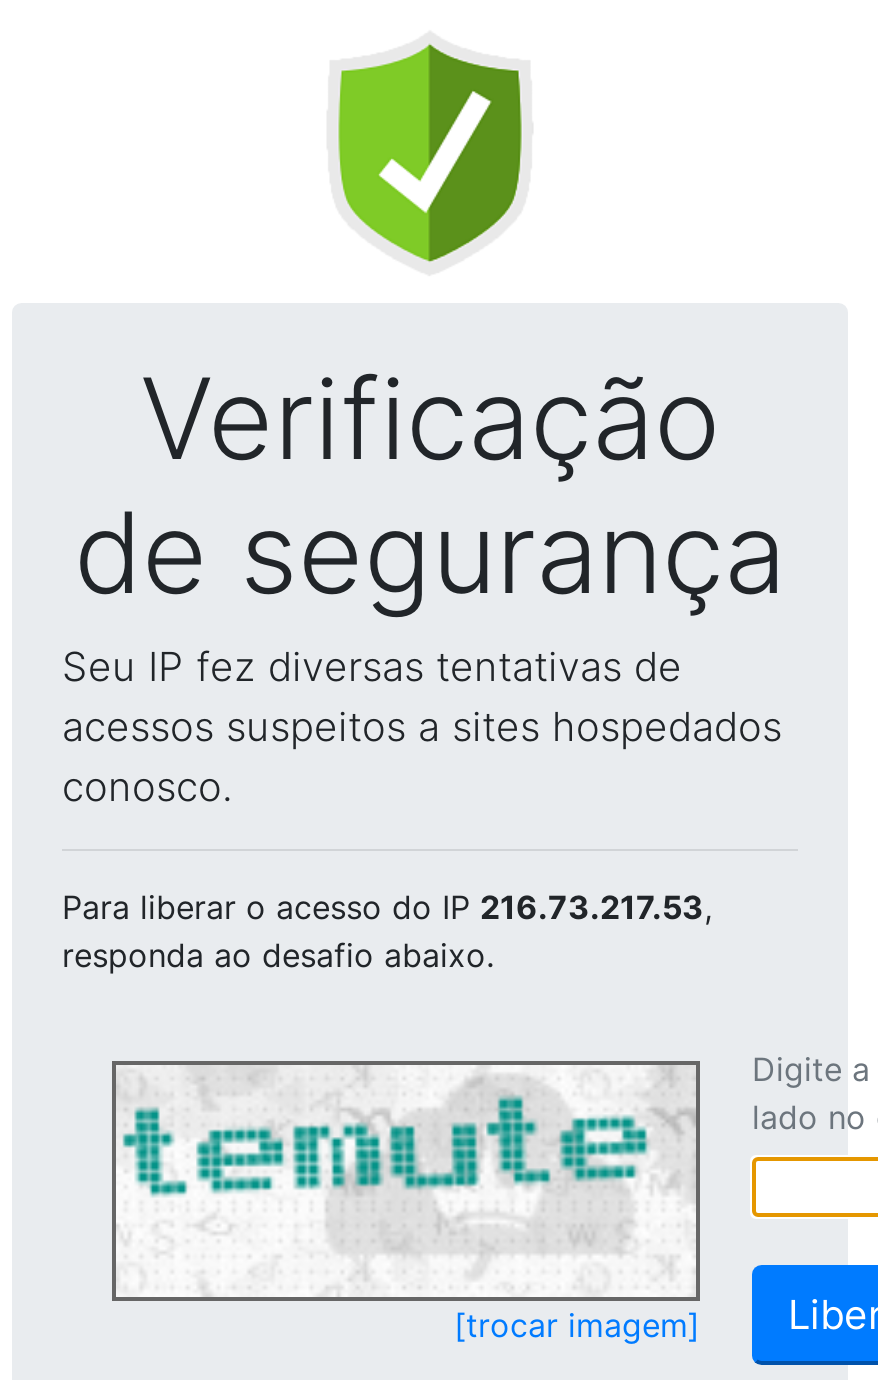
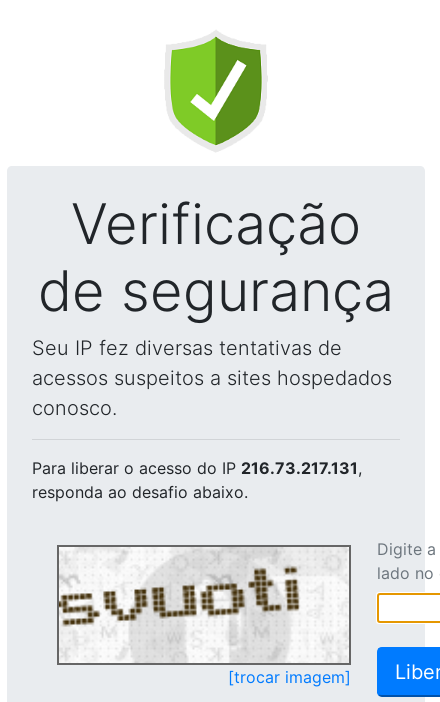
[62,887,712,927] Para liberar o acesso do IP 216.73.217.53, -> [32,458,362,478] Para liberar o acesso do IP 216.73.217.131,
[116,1067,692,1293] [image] -> [58,549,348,661] [image]

